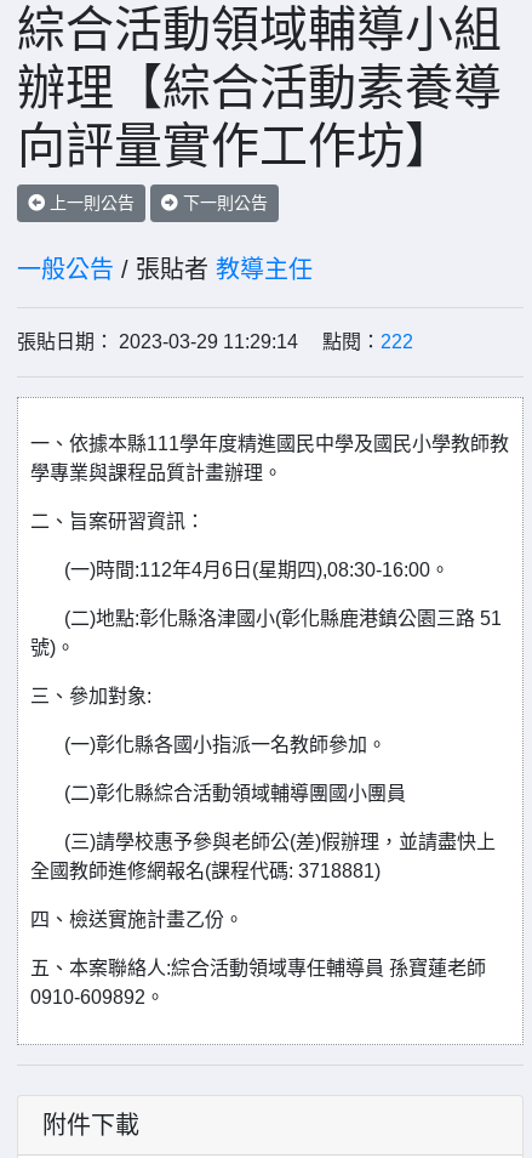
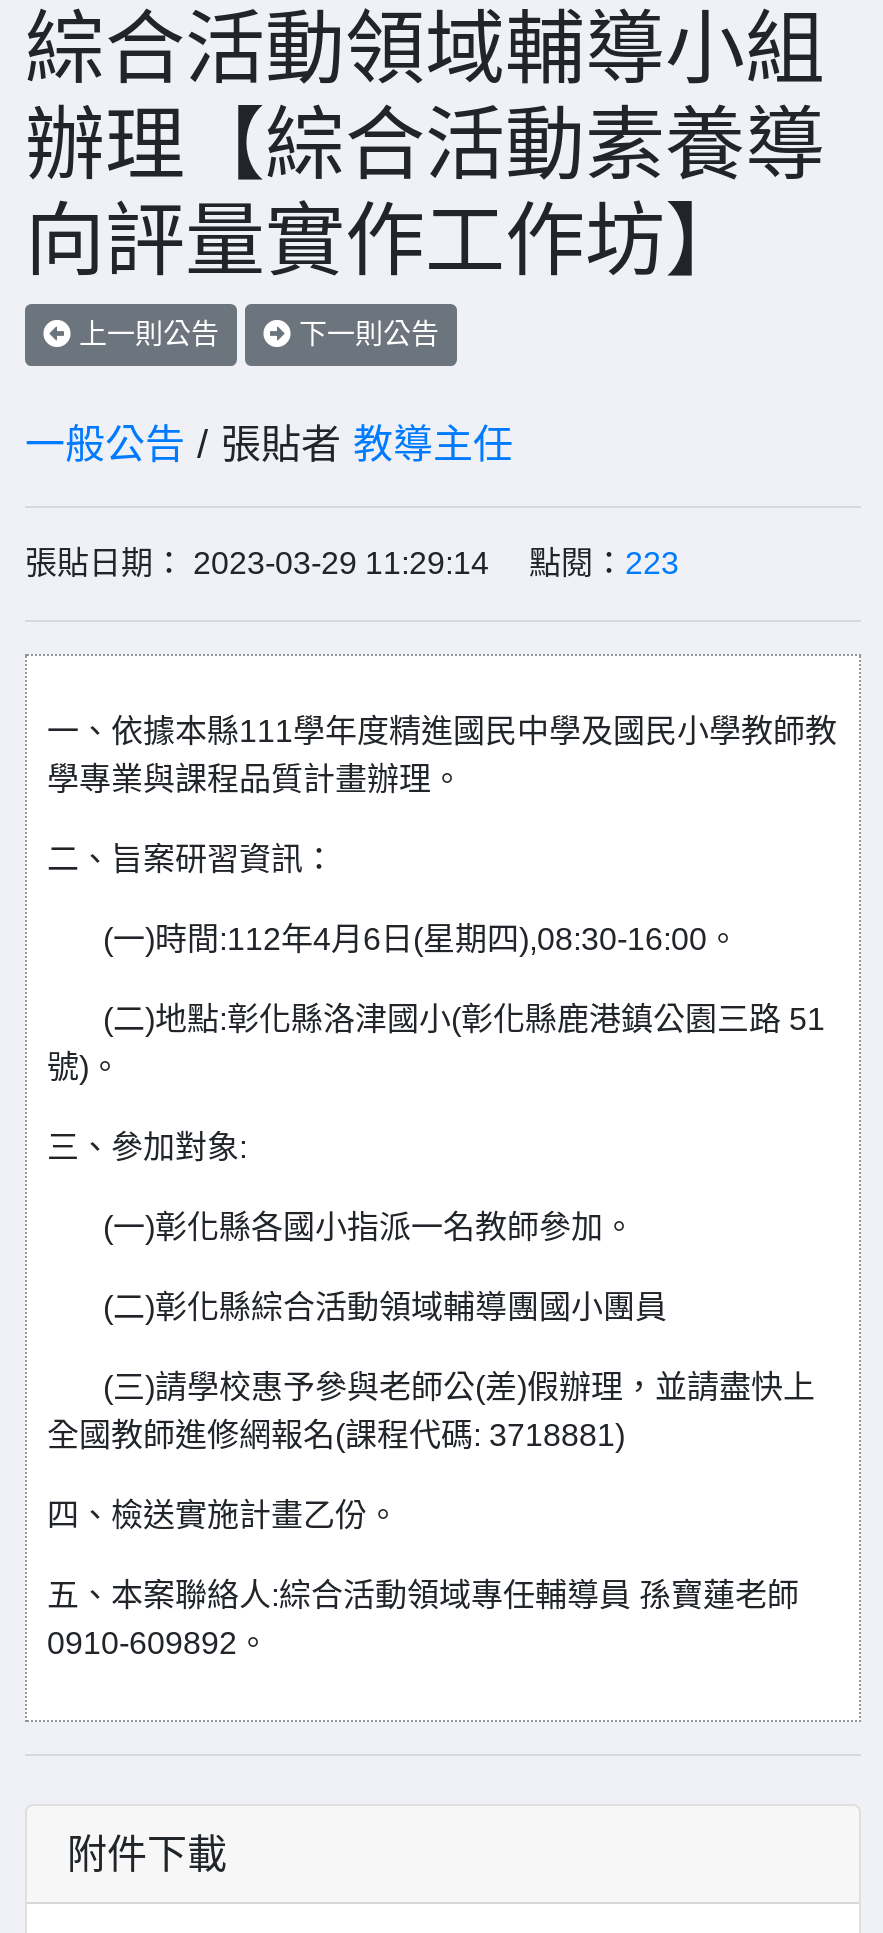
[17,331,413,352] 張貼日期： 2023-03-29 11:29:14 點閱：222 -> [25,546,679,580] 張貼日期： 2023-03-29 11:29:14 點閱：223

